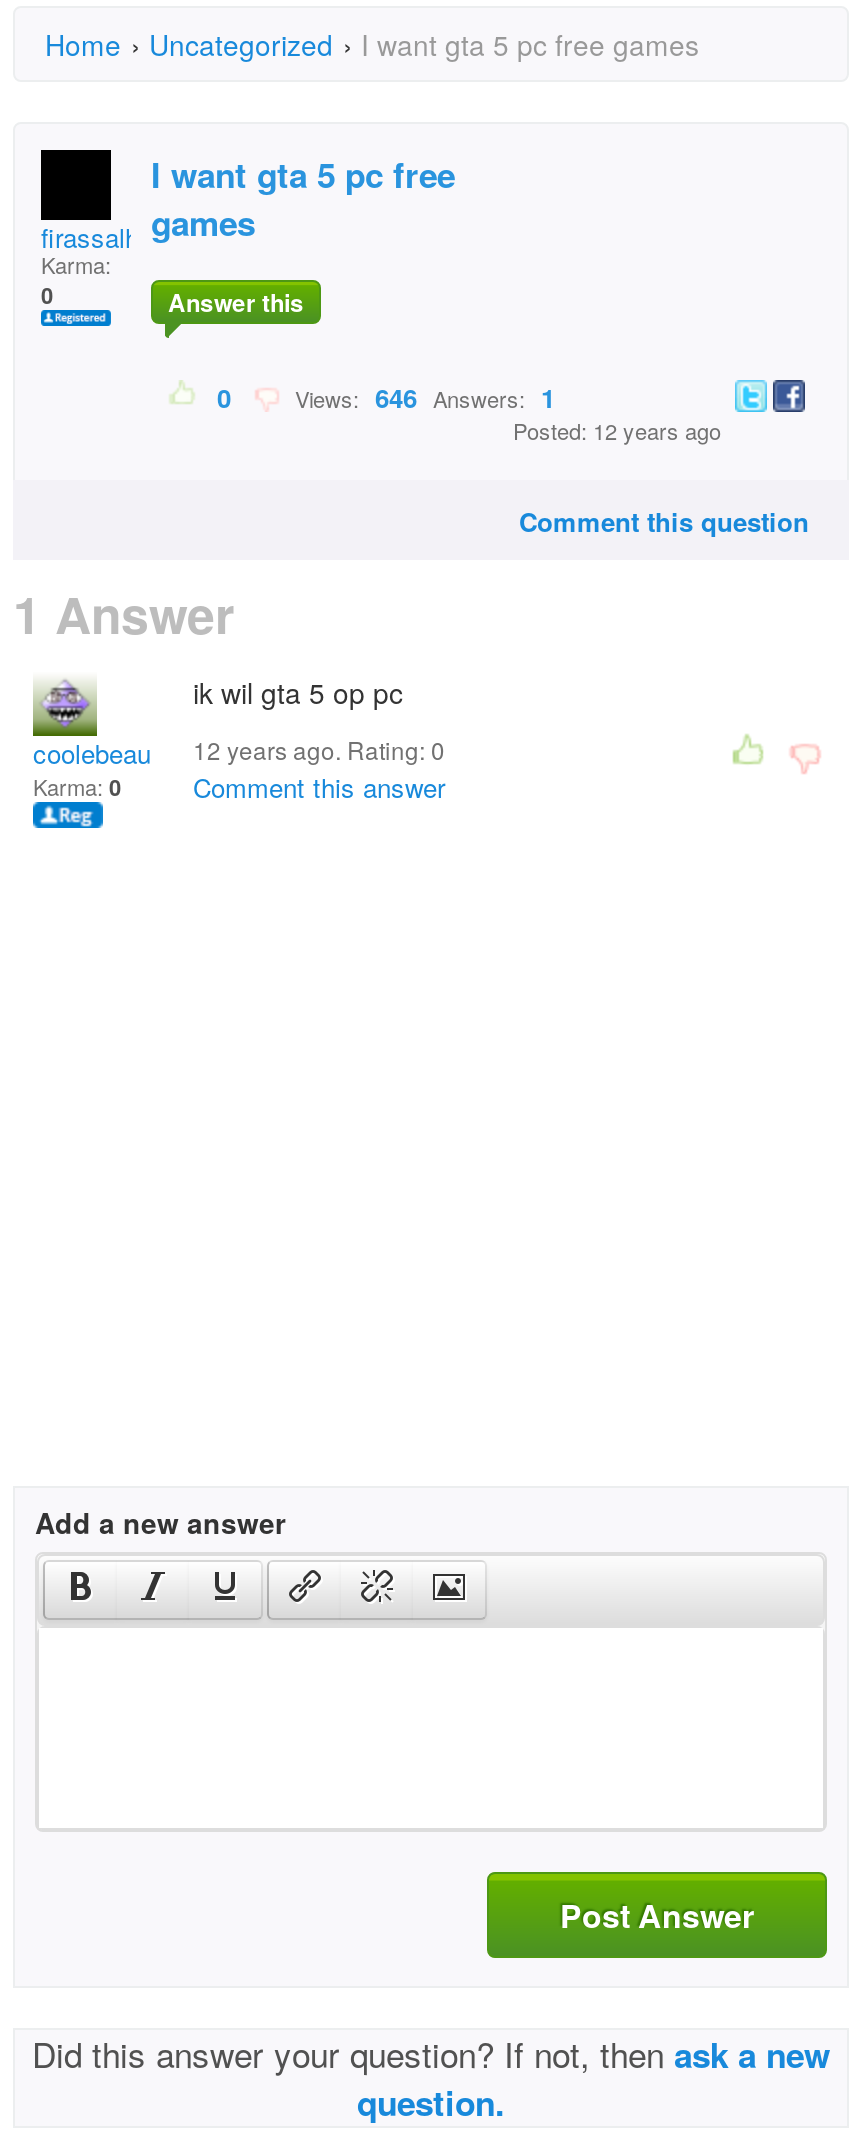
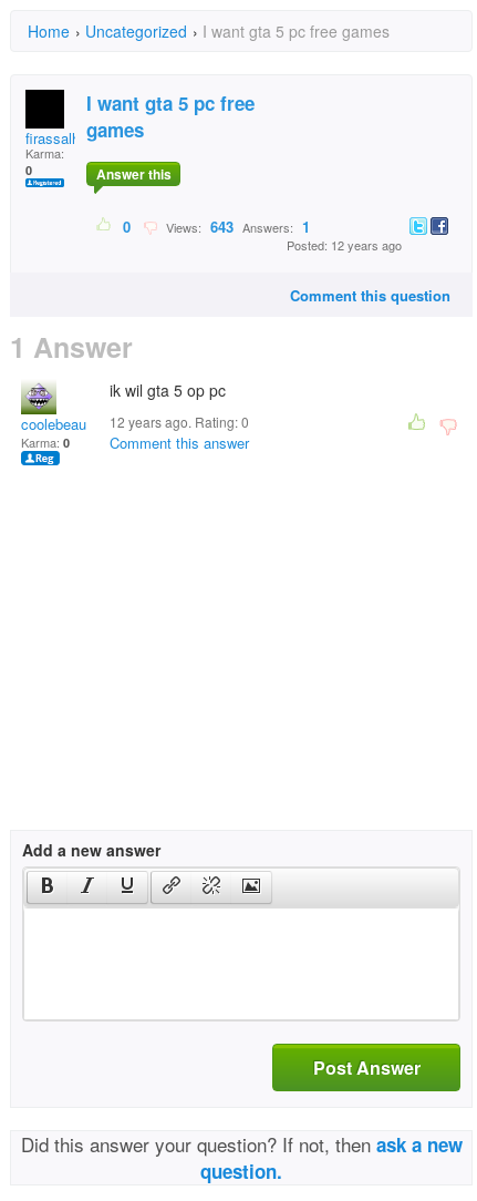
[283,378,555,416] Views: 646 Answers: 1 -> [159,216,310,237] Views: 643 Answers: 1

